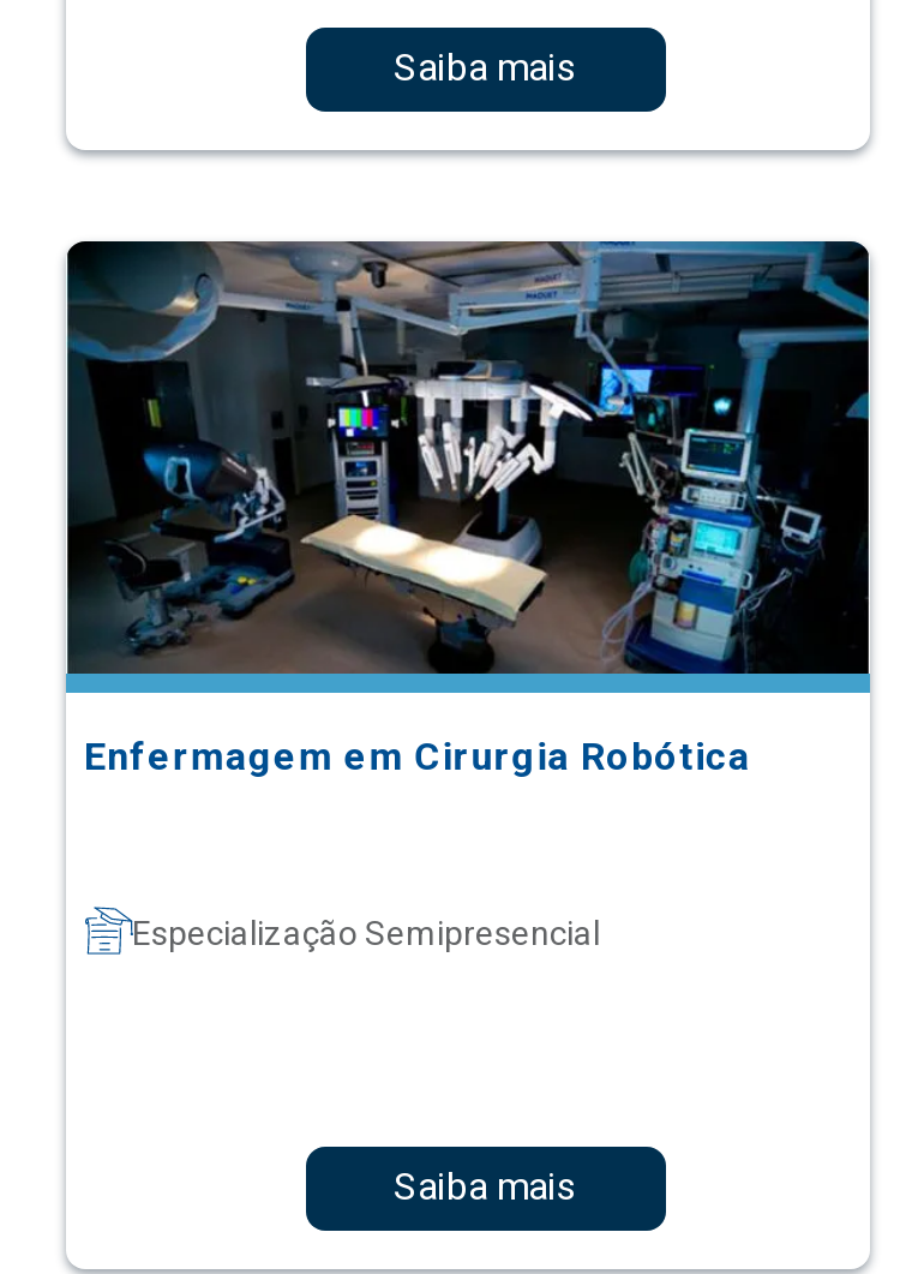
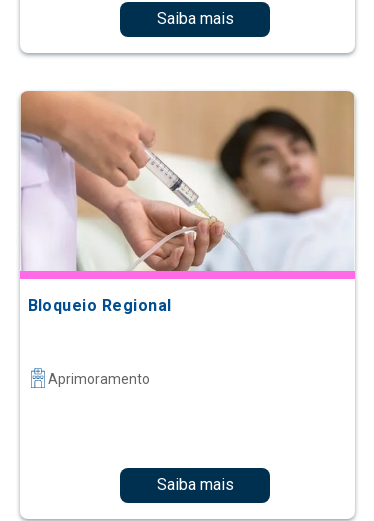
[64,239,872,779] [image] | Enfermagem em Cirurgia Robótica -> [19,90,356,315] [image] | Bloqueio Regional
[132,914,600,952] Especialização Semipresencial -> [47,371,149,387] Aprimoramento

